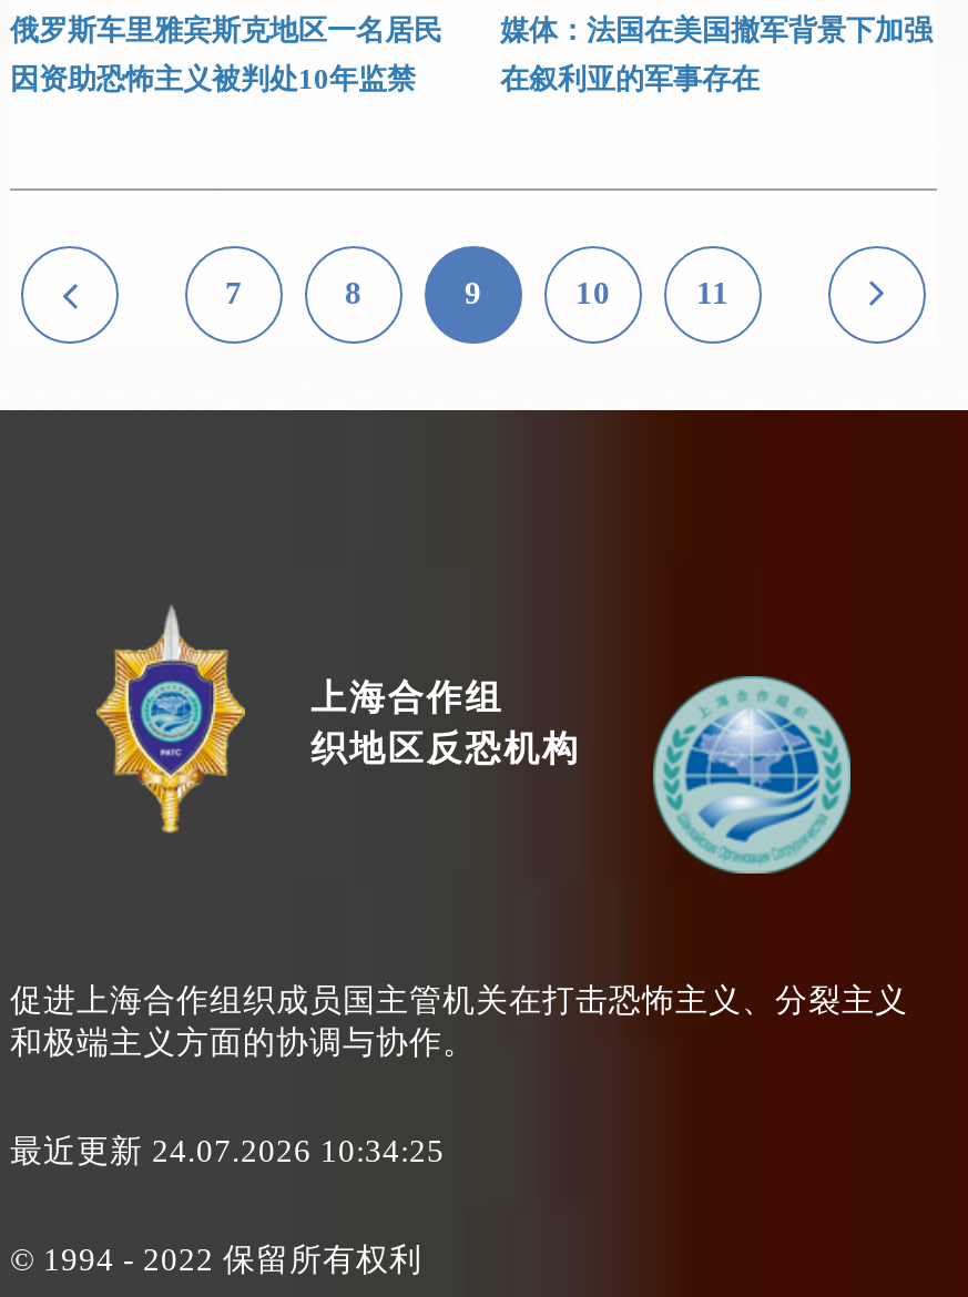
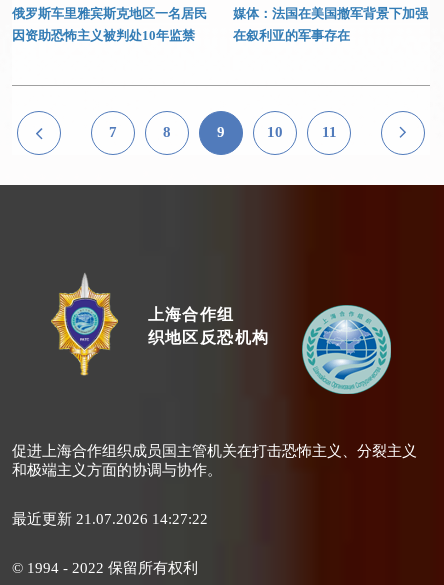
[10,1132,445,1168] 最近更新 24.07.2026 10:34:25 -> [12,511,208,527] 最近更新 21.07.2026 14:27:22

